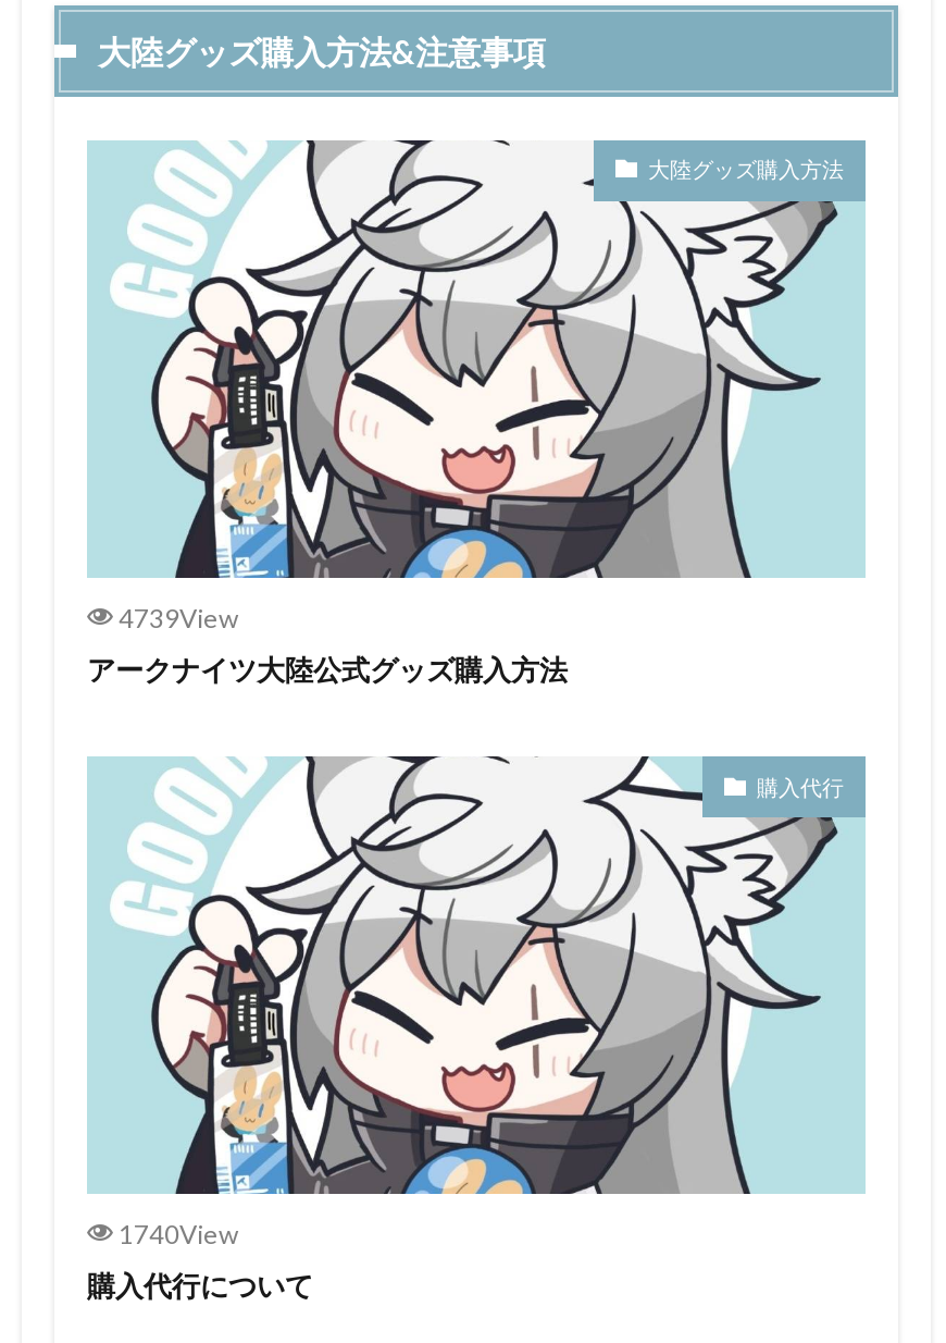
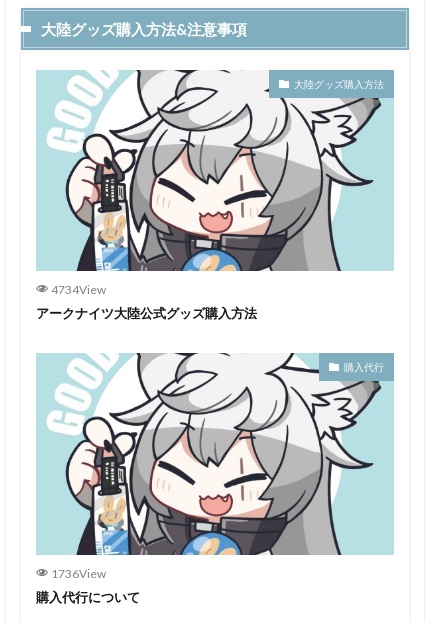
[119,602,238,634] 4739View -> [50,282,105,297] 4734View
[119,1218,238,1251] 1740View -> [50,566,105,581] 1736View

